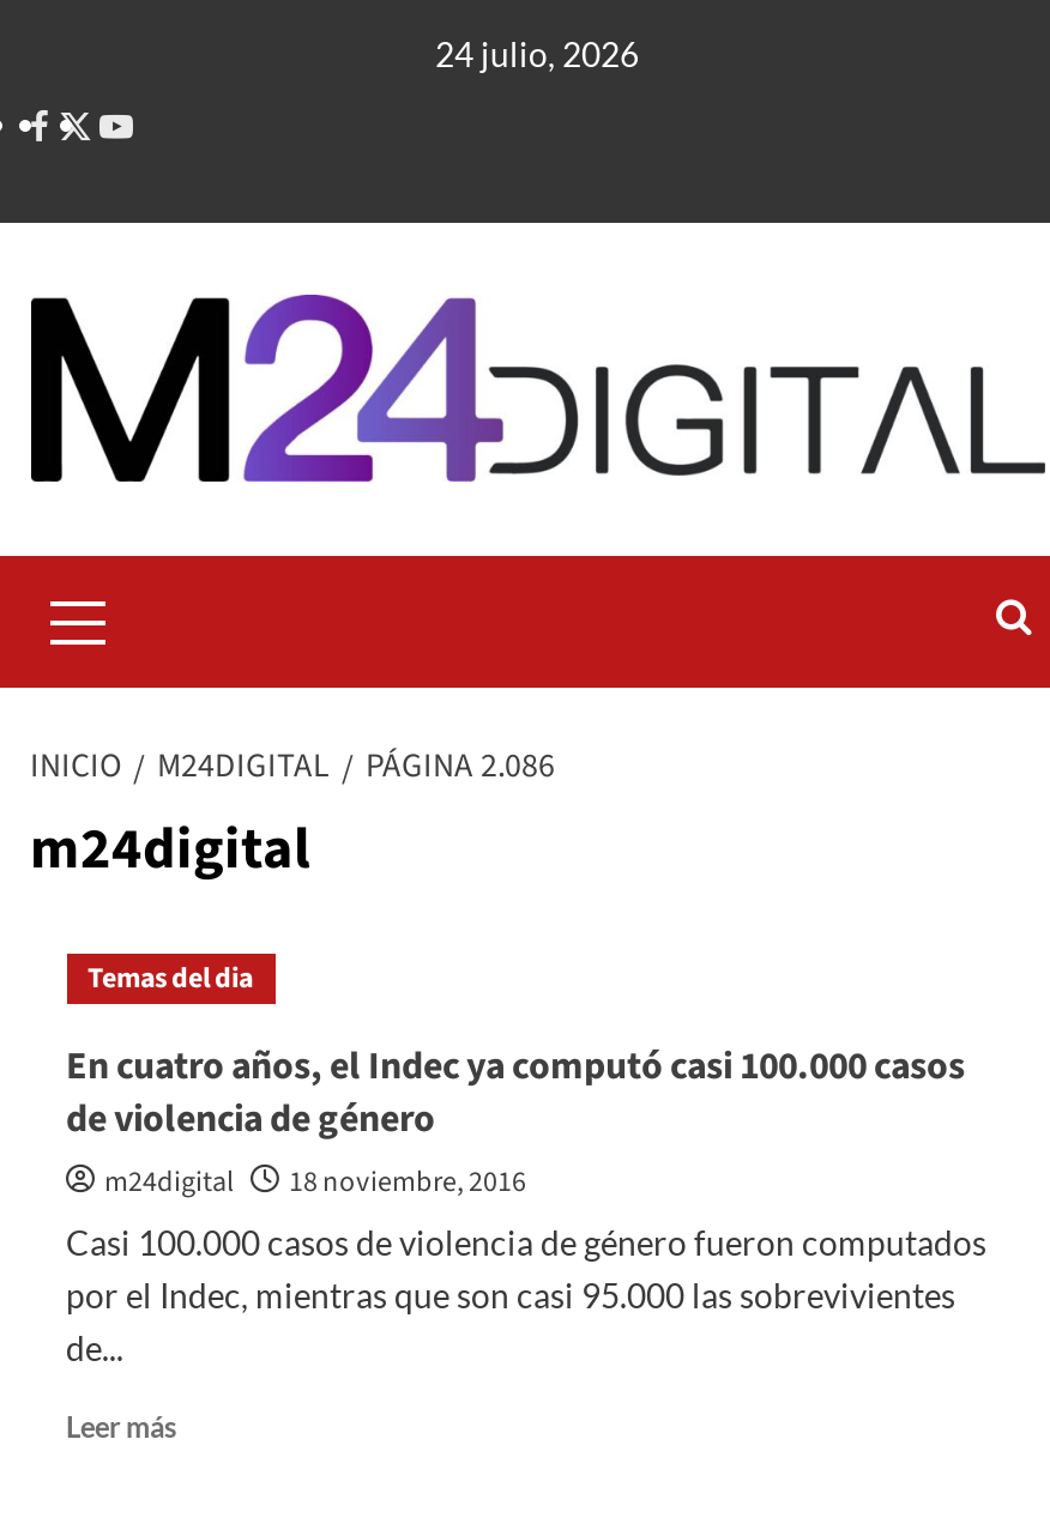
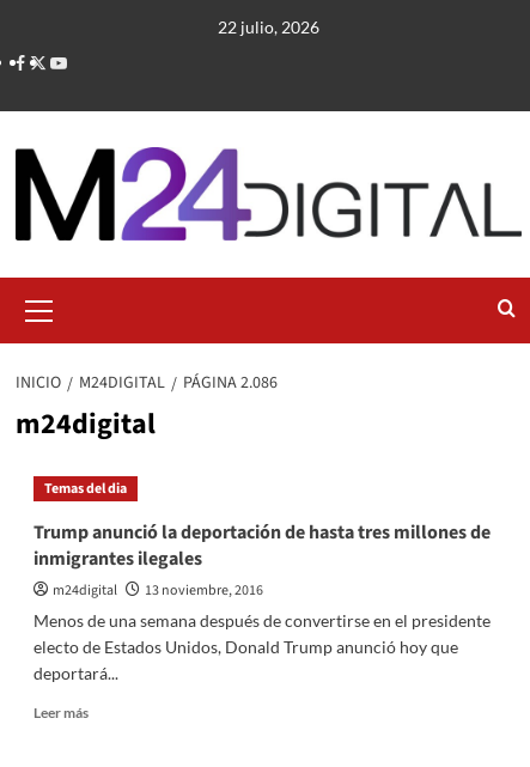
[435,34,639,74] 24 julio, 2026 -> [217,17,319,37] 22 julio, 2026
[66,1041,965,1147] En cuatro años, el Indec ya computó casi 100.000 casos | de violencia de género -> [33,520,490,573] Trump anunció la deportación de hasta tres millones de | inmigrantes ilegales
[104,1163,526,1204] m24digital 18 noviembre, 2016 -> [52,581,263,601] m24digital 13 noviembre, 2016
[66,1223,986,1369] Casi 100.000 casos de violencia de género fueron computados | por el Indec, mientras que son casi 95.000 las sobrevivientes | de... -> [33,611,490,684] Menos de una semana después de convertirse en el presidente | electo de Estados Unidos, Donald Trump anunció hoy que | deportará...

